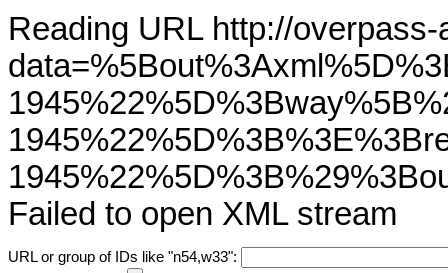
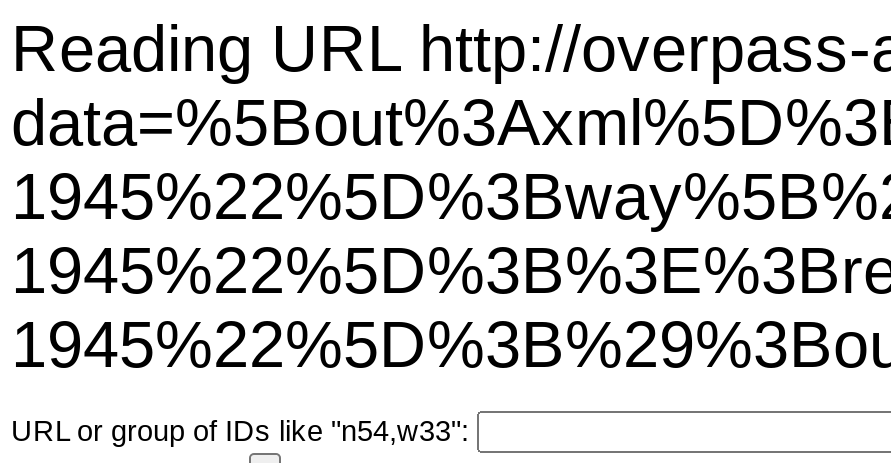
[8,195,397,231] Failed to open XML stream -> none

